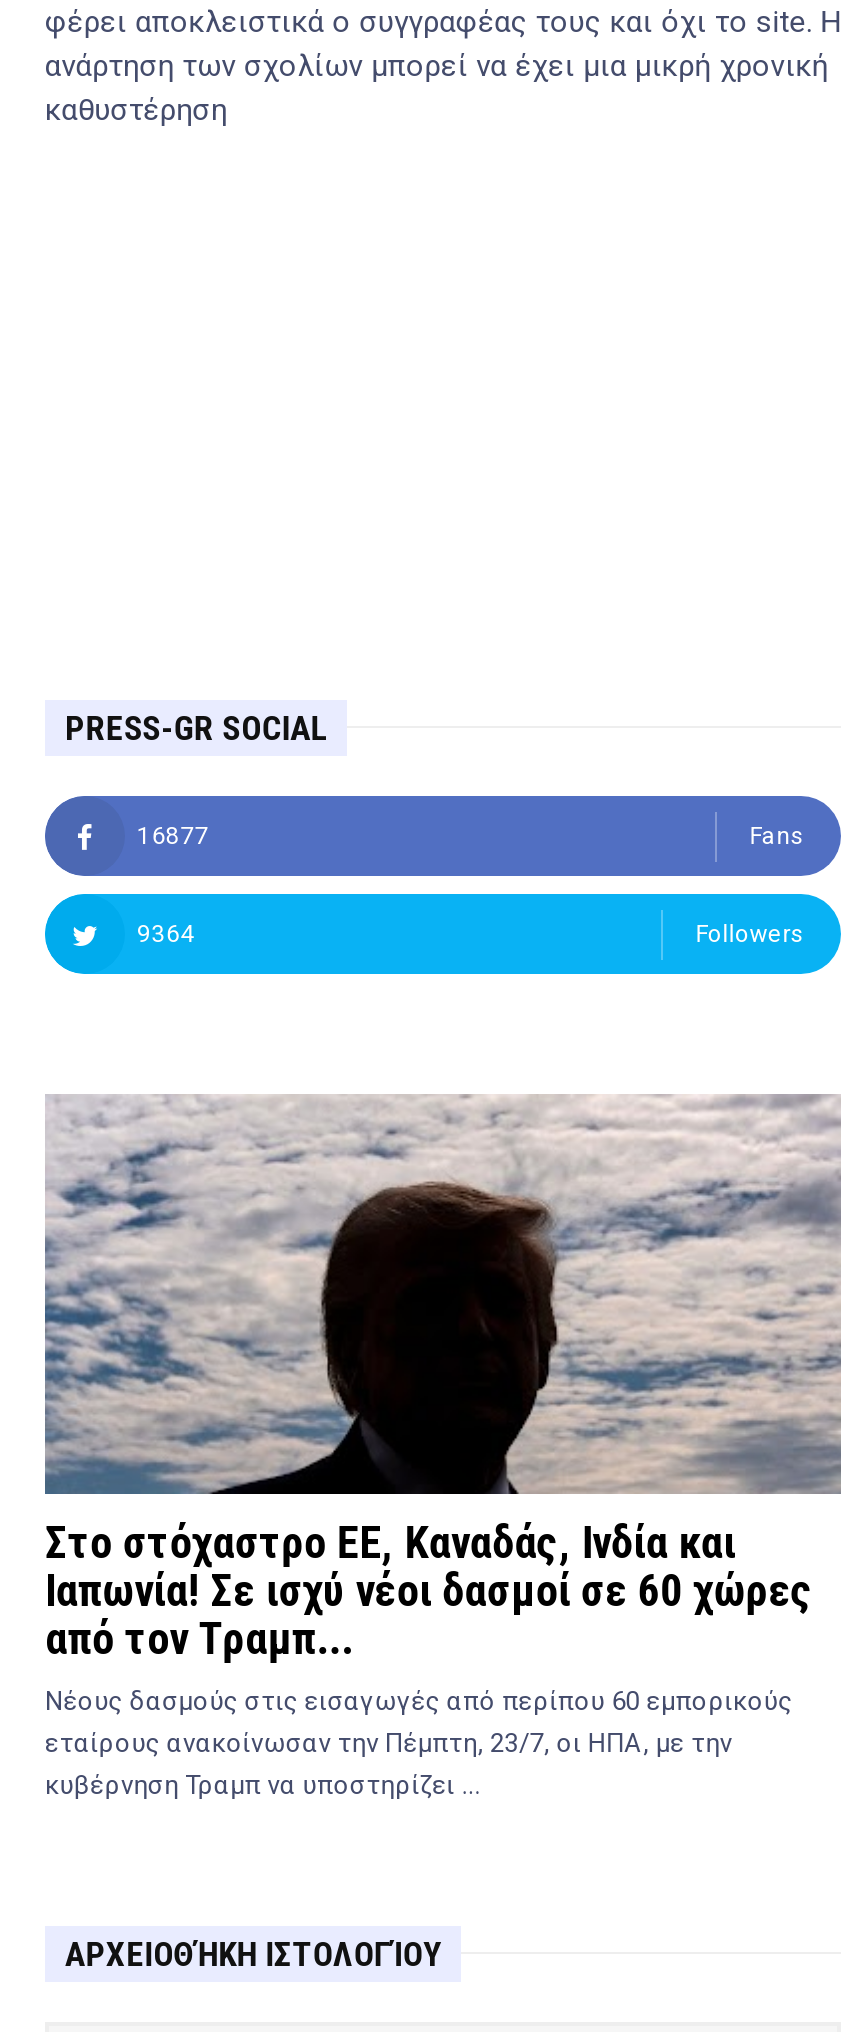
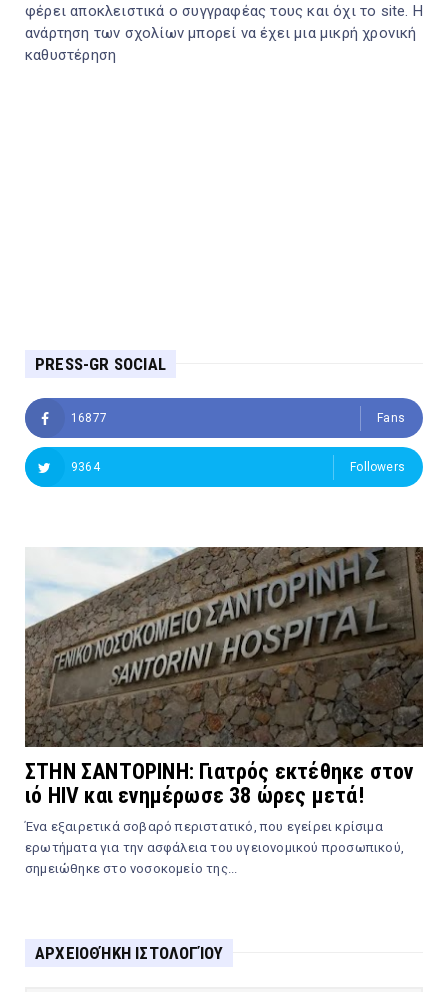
[45,1094,841,1799] [image] | Στο στόχαστρο ΕΕ, Καναδάς, Ινδία και | Ιαπωνία! Σε ισχύ νέοι δασμοί σε 60 χώρες | από τον Τραμπ... | Νέους δασμούς στις εισαγωγές από περίπου 60 εμπορικούς | εταίρους ανακοίνωσαν την Πέμπτη, 23/7, οι ΗΠΑ, με την | κυβέρνηση Τραμπ να υποστηρίζει ... -> [25,546,424,876] [image] | ΣΤΗΝ ΣΑΝΤΟΡΙΝΗ: Γιατρός εκτέθηκε στον | ιό HIV και ενημέρωσε 38 ώρες μετά! | Ένα εξαιρετικά σοβαρό περιστατικό, που εγείρει κρίσιμα | ερωτήματα για την ασφάλεια του υγειονομικού προσωπικού, | σημειώθηκε στο νοσοκομείο της...

